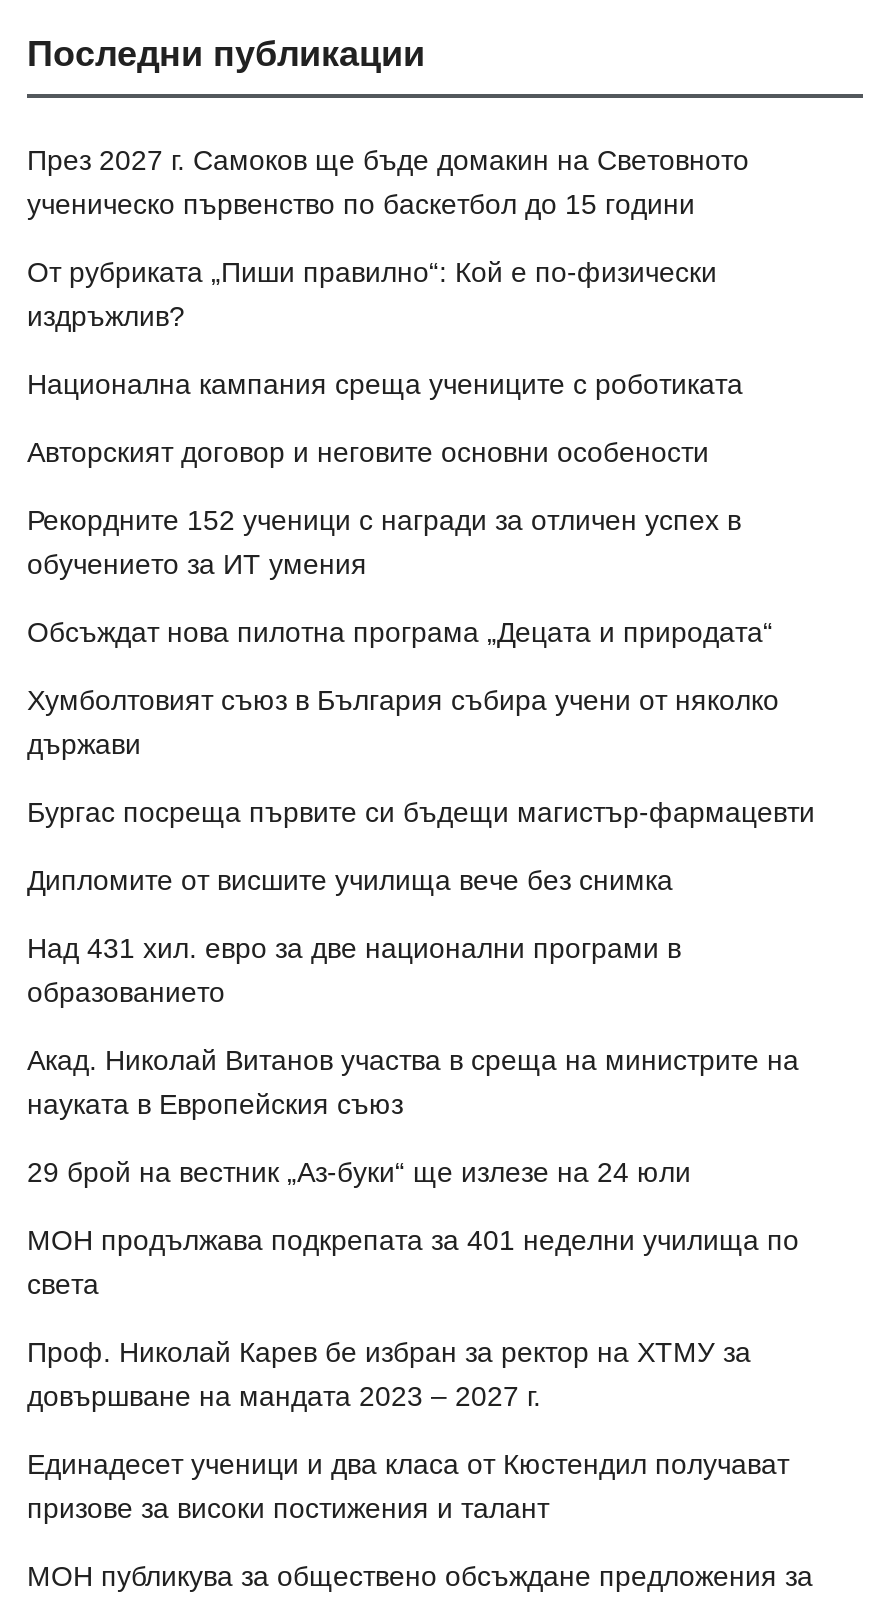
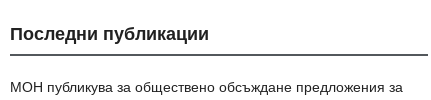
[27,144,815,1524] През 2027 г. Самоков ще бъде домакин на Световното | ученическо първенство по баскетбол до 15 години | От рубриката „Пиши правилно“: Кой е по-физически | издръжлив? | Национална кампания среща учениците с роботиката | Авторският договор и неговите основни особености | Рекордните 152 ученици с награди за отличен успех в | обучението за ИТ умения | Обсъждат нова пилотна програма „Децата и природата“ | Хумболтовият съюз в България събира учени от няколко | държави | Бургас посреща първите си бъдещи магистър-фармацевти | Дипломите от висшите училища вече без снимка | Над 431 хил. евро за две национални програми в | образованието | Акад. Николай Витанов участва в среща на министрите на | науката в Европейския съюз | 29 брой на вестник „Аз-буки“ ще излезе на 24 юли | МОН продължава подкрепата за 401 неделни училища по | света | Проф. Николай Карев бе избран за ректор на ХТМУ за | довършване на мандата 2023 – 2027 г. | Единадесет ученици и два класа от Кюстендил получават | призове за високи постижения и талант -> none

